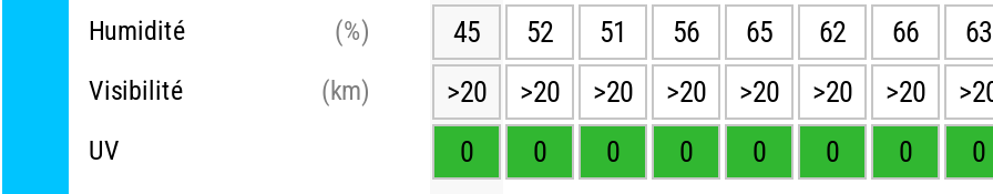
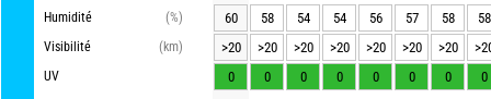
[453,16,626,49] 45 | 52 | 51 -> [224,10,346,26] 60 | 58 | 54 | 54
[746,16,992,49] 65 | 62 | 66 | 63 -> [405,10,490,26] 57 | 58 | 58

